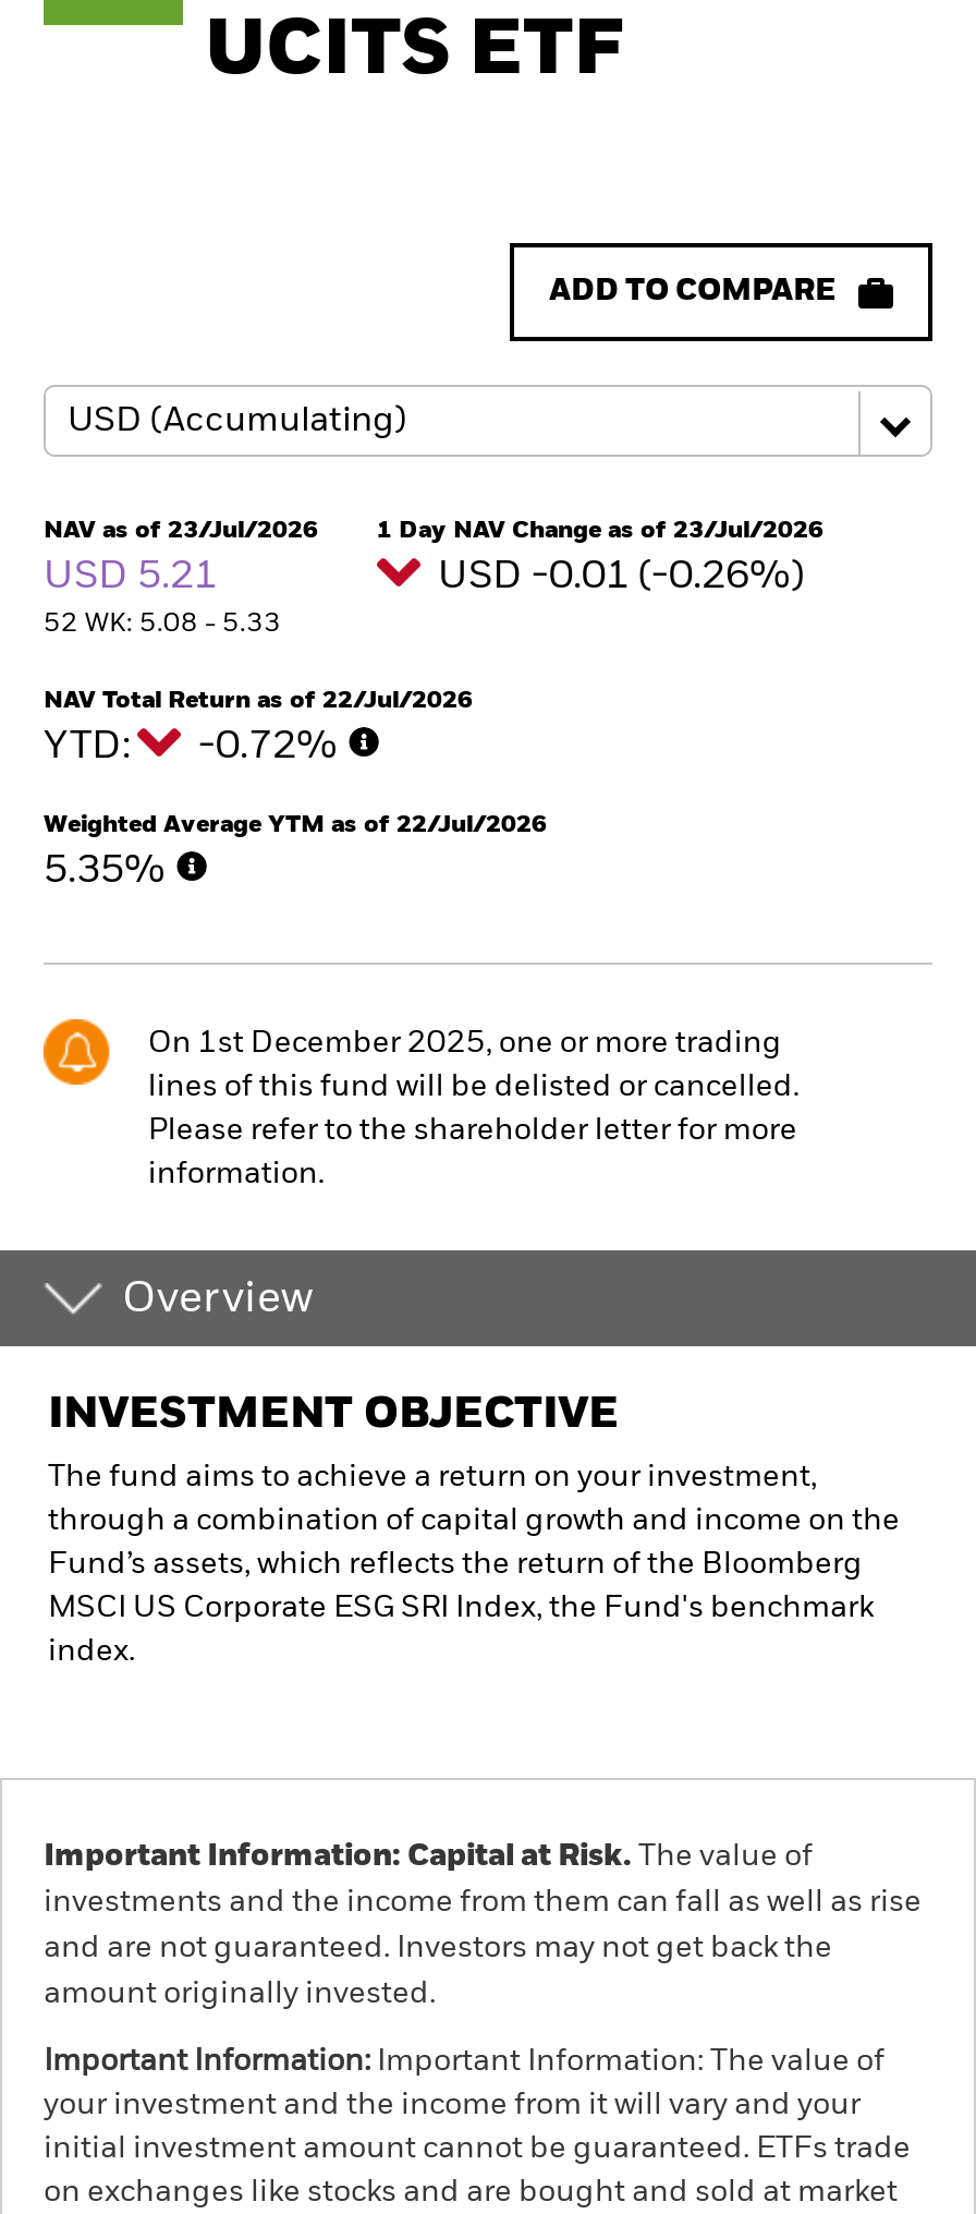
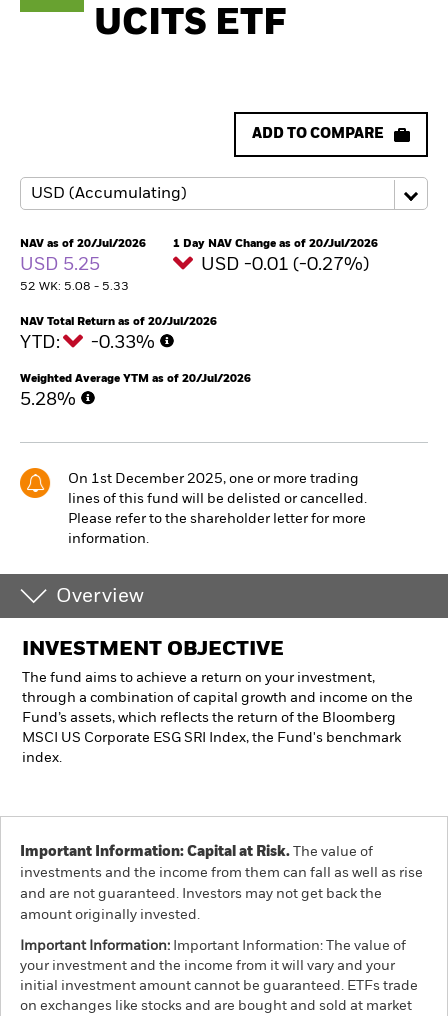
[44,518,318,542] NAV as of 23/Jul/2026 -> [20,238,146,249] NAV as of 20/Jul/2026
[377,518,823,542] 1 Day NAV Change as of 23/Jul/2026 -> [173,238,378,249] 1 Day NAV Change as of 20/Jul/2026
[44,557,227,596] USD 5.21 -> [20,256,104,274] USD 5.25
[438,557,813,596] USD -0.01 (-0.26%) -> [201,256,373,274] USD -0.01 (-0.27%)
[44,688,473,712] NAV Total Return as of 22/Jul/2026 -> [20,316,217,327] NAV Total Return as of 20/Jul/2026
[44,727,346,766] YTD: -0.72% -> [20,334,159,352] YTD: -0.33%
[44,812,547,836] Weighted Average YTM as of 22/Jul/2026 -> [20,373,251,384] Weighted Average YTM as of 20/Jul/2026
[44,851,174,891] 5.35% -> [20,391,80,409] 5.28%

